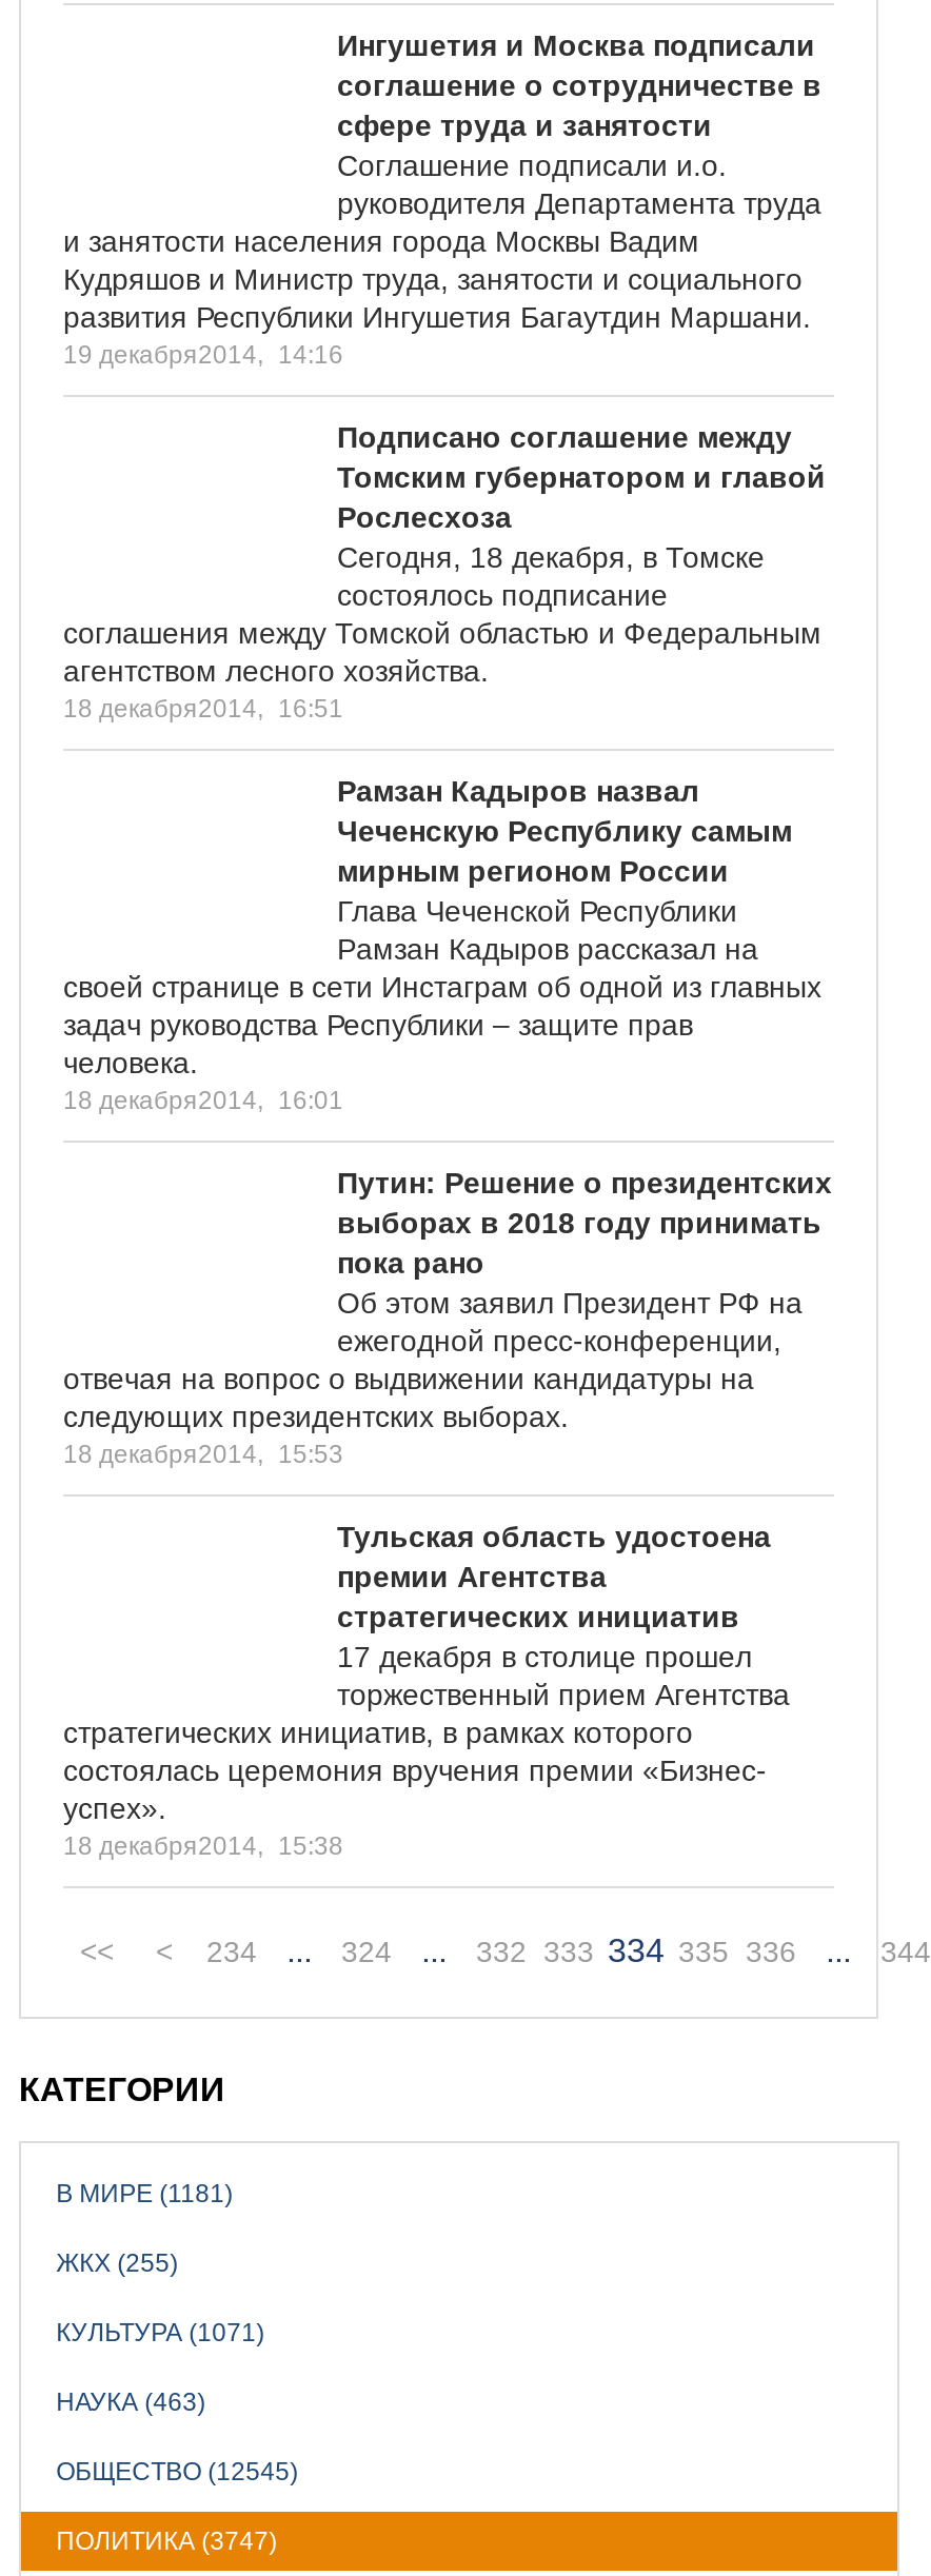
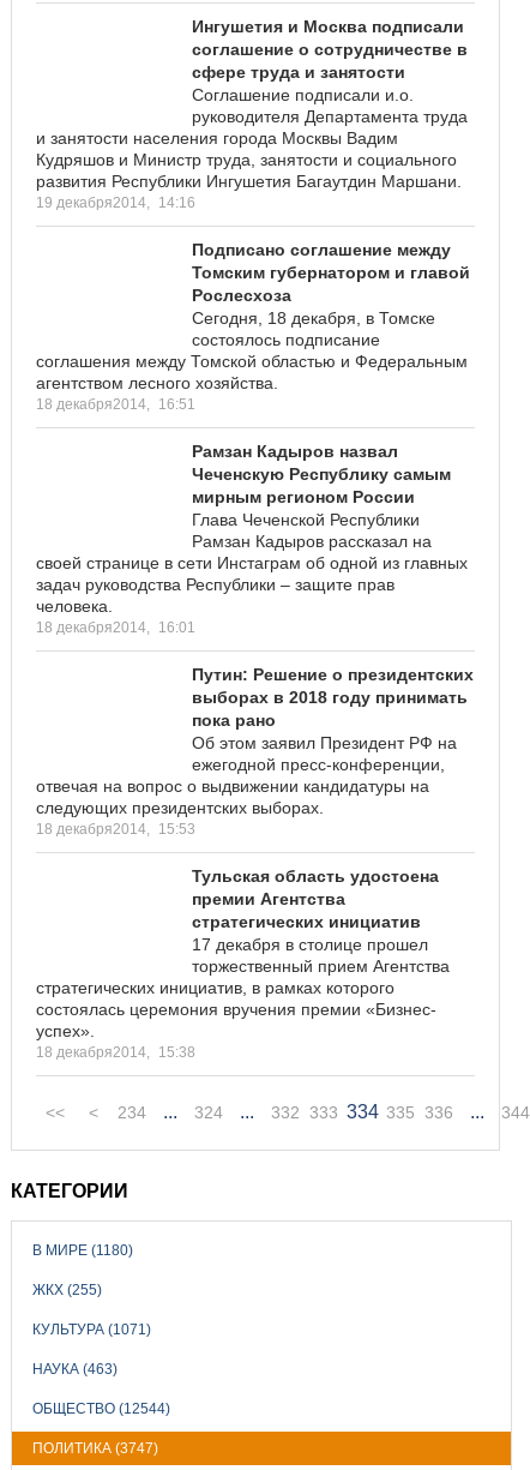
[56,2178,233,2207] В МИРЕ (1181) -> [32,1241,133,1258] В МИРЕ (1180)
[56,2456,298,2485] ОБЩЕСТВО (12545) -> [32,1400,170,1417] ОБЩЕСТВО (12544)

